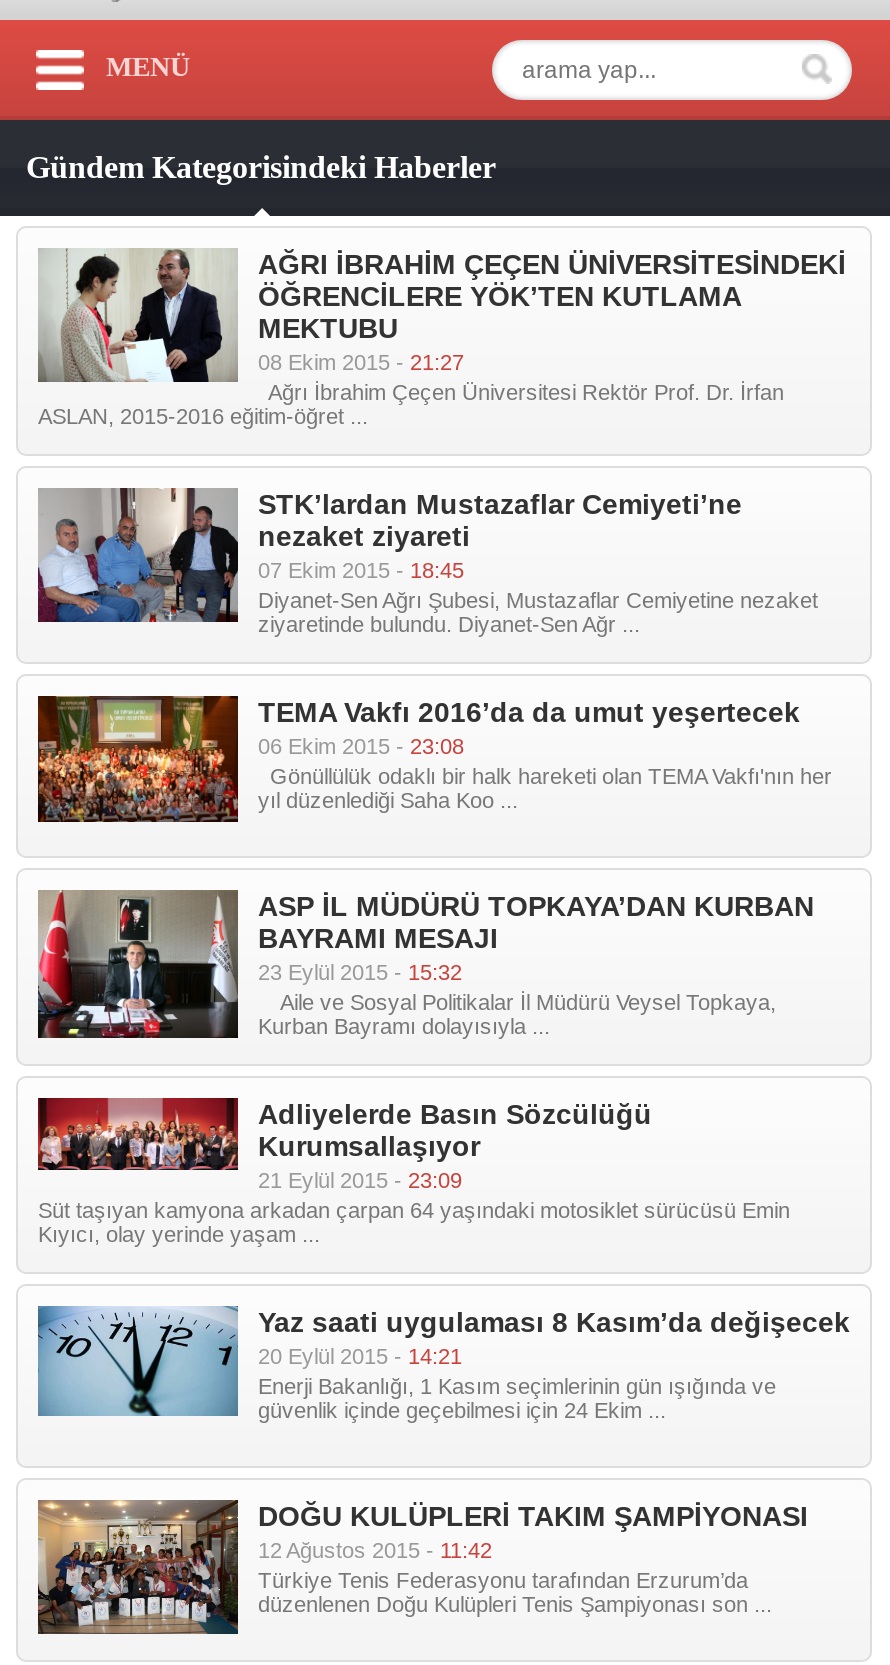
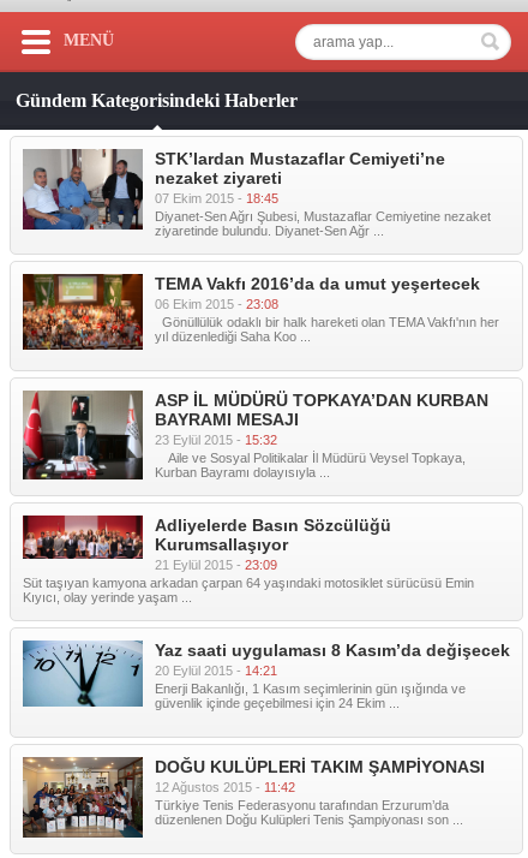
[36,248,846,428] [image] | AĞRI İBRAHİM ÇEÇEN ÜNİVERSİTESİNDEKİ | ÖĞRENCİLERE YÖK’TEN KUTLAMA | MEKTUBU | 08 Ekim 2015 - 21:27 | Ağrı İbrahim Çeçen Üniversitesi Rektör Prof. Dr. İrfan | ASLAN, 2015-2016 eğitim-öğret ... -> none

